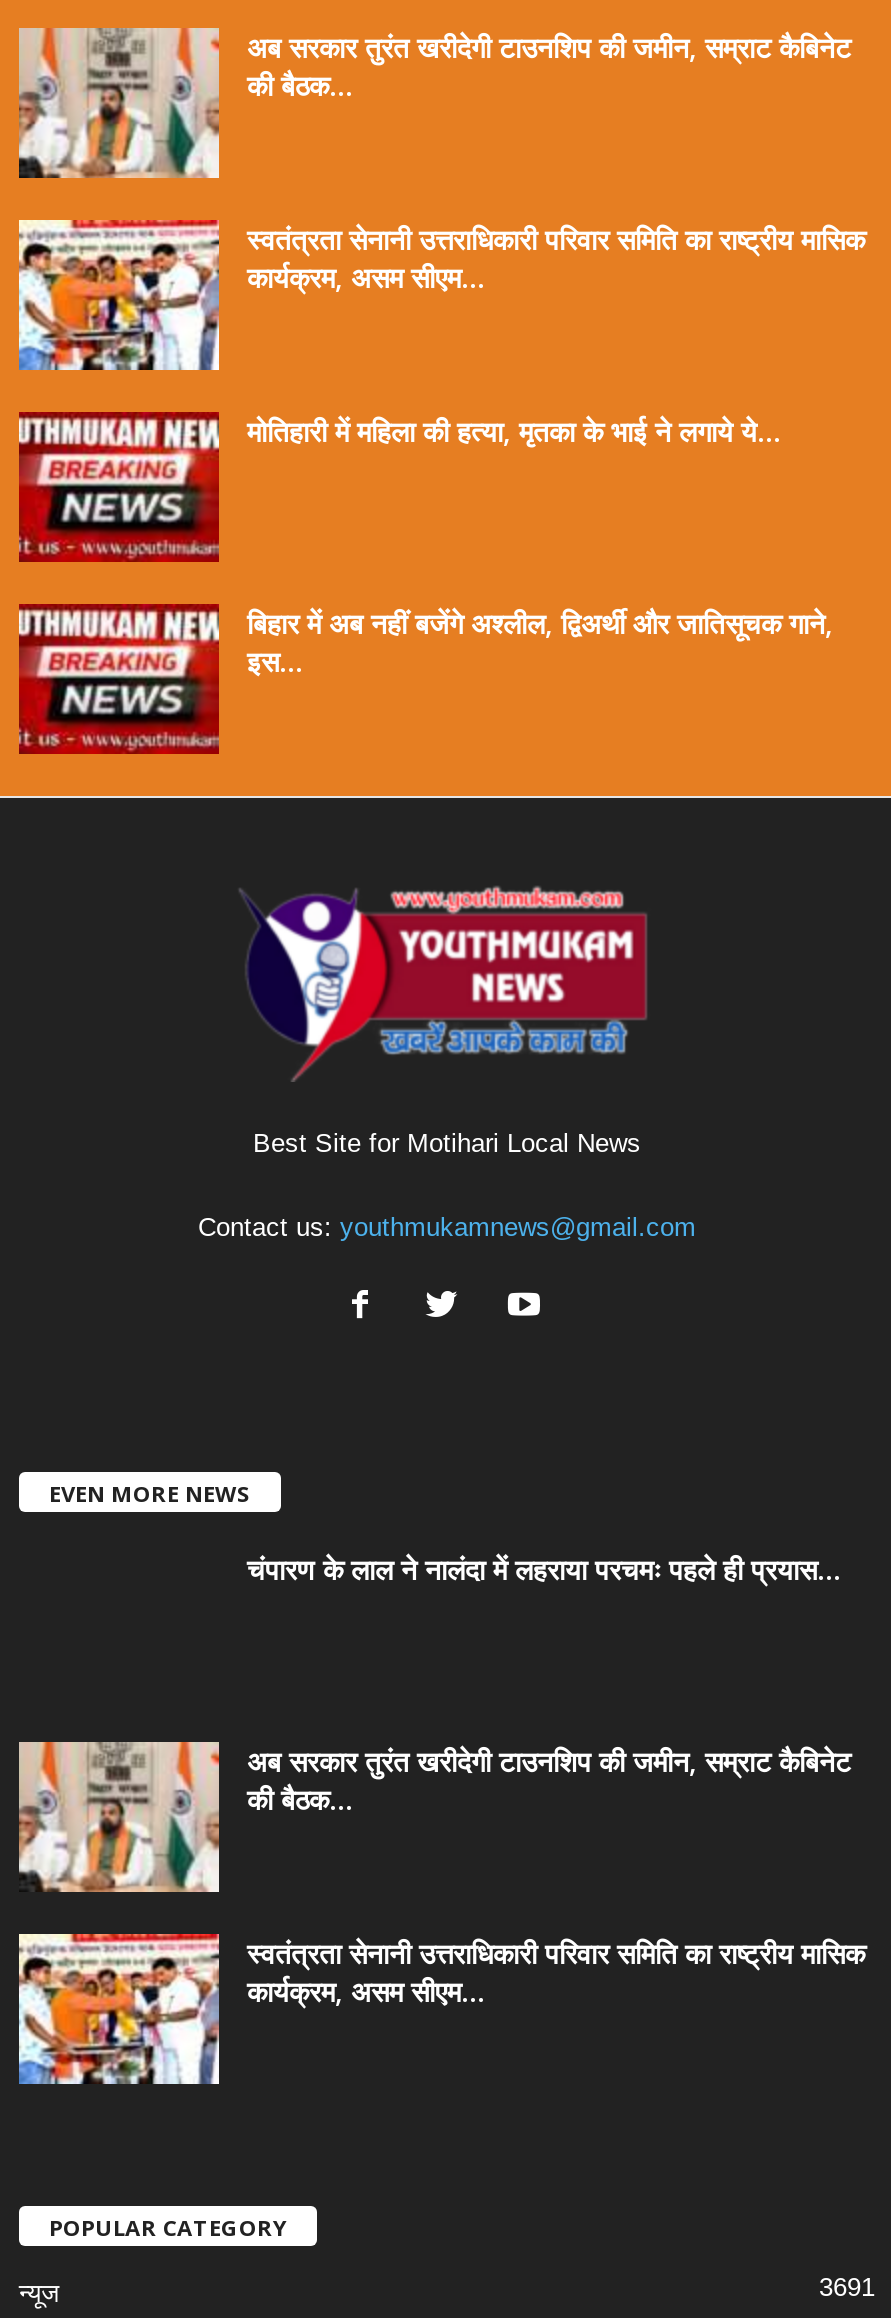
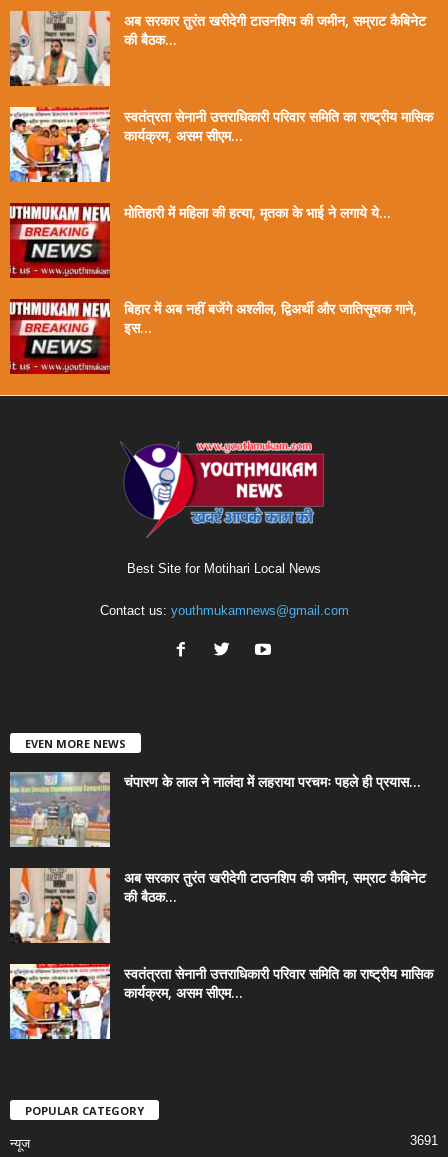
none -> [9,771,111,848] [image]

